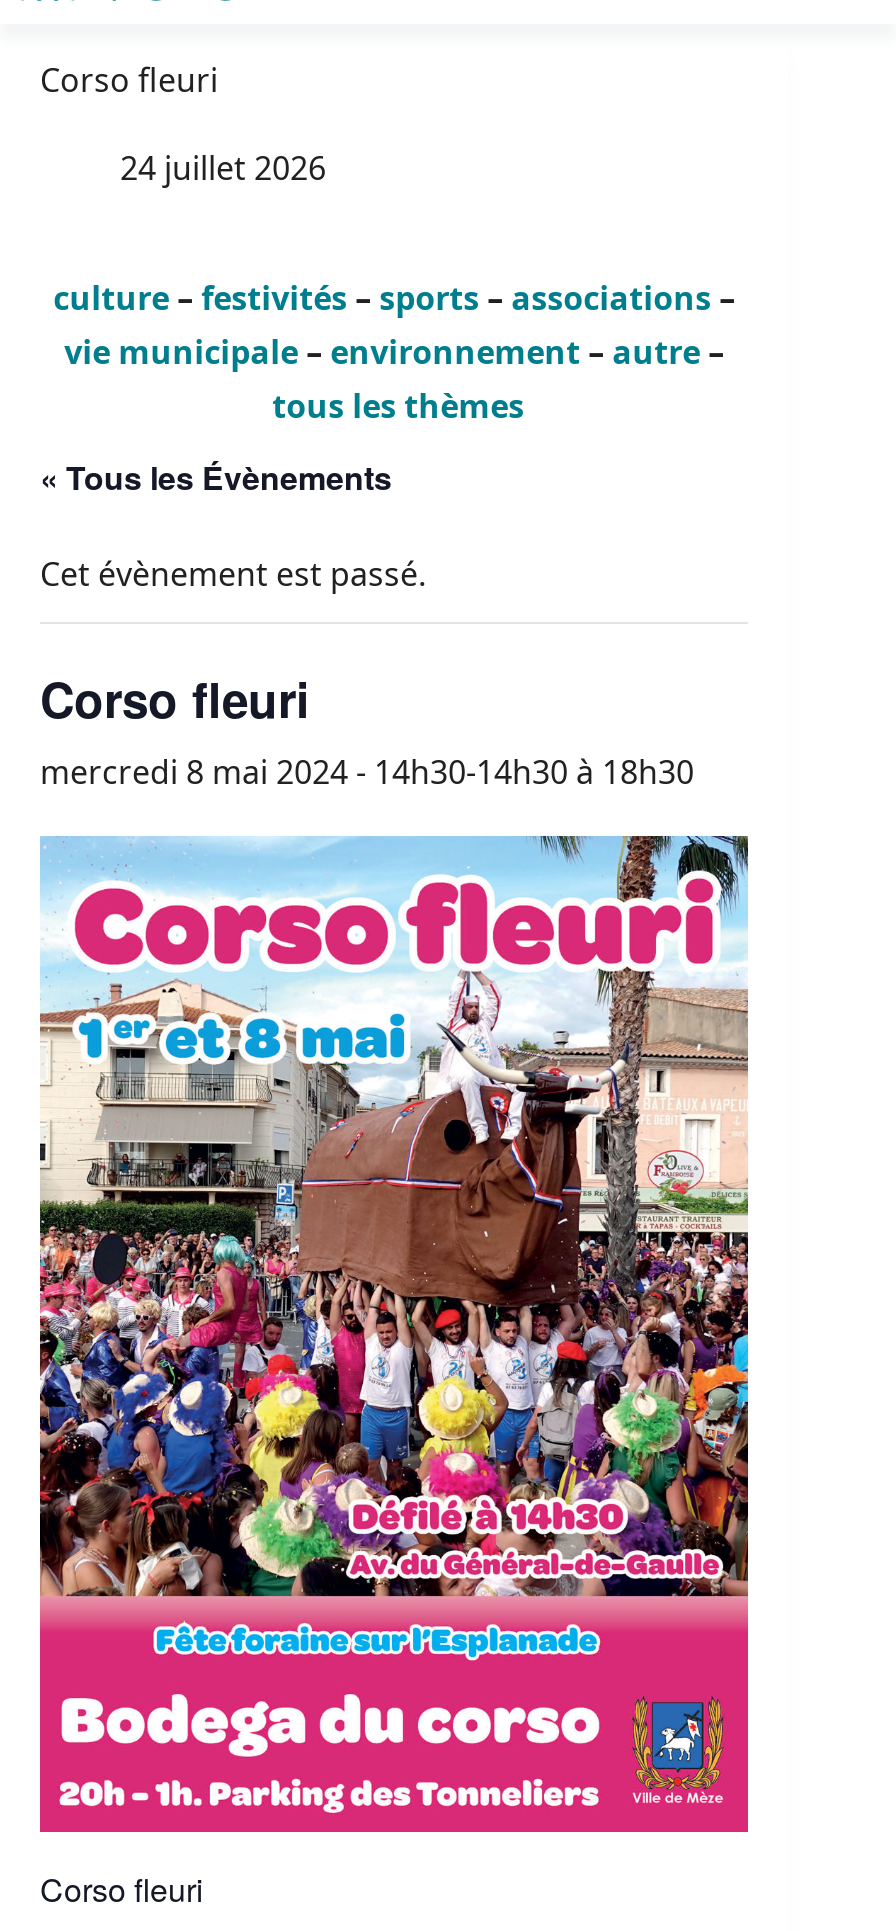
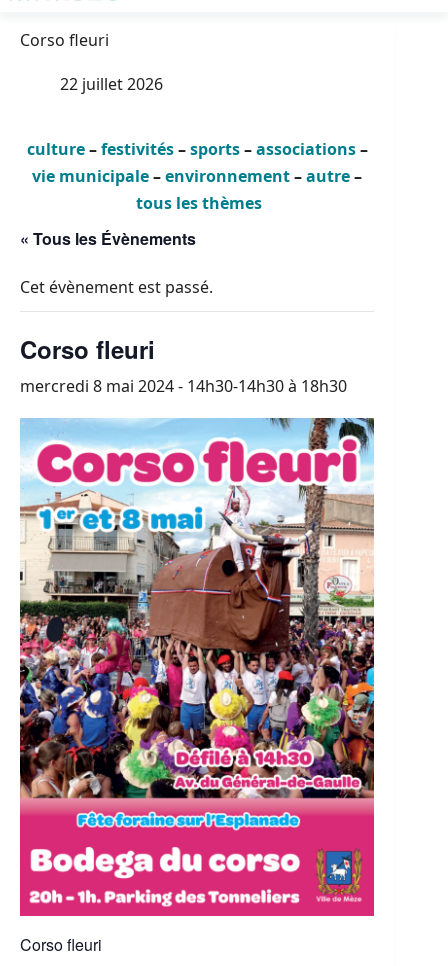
[120,146,326,190] 24 juillet 2026 -> [60,73,163,95] 22 juillet 2026

